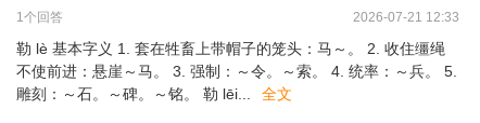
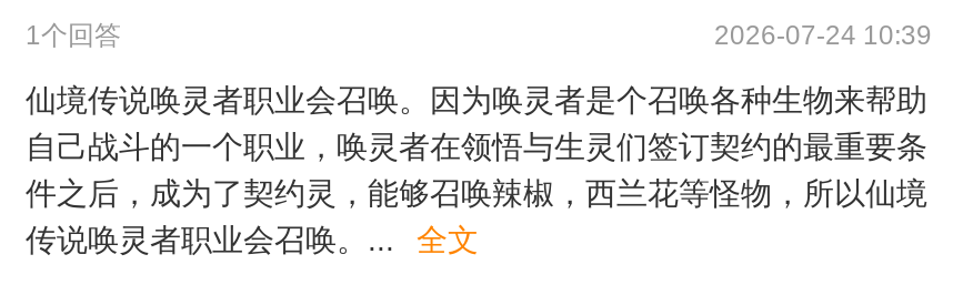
[353,10,459,25] 2026-07-21 12:33 -> [714,20,932,51] 2026-07-24 10:39
[16,40,457,102] 勒 lè 基本字义 1. 套在牲畜上带帽子的笼头：马～。 2. 收住缰绳 | 不使前进：悬崖～马。 3. 强制：～令。～索。 4. 统率：～兵。 5. | 雕刻：～石。～碑。～铭。 勒 lēi... -> [26,82,927,257] 仙境传说唤灵者职业会召唤。因为唤灵者是个召唤各种生物来帮助 | 自己战斗的一个职业，唤灵者在领悟与生灵们签订契约的最重要条 | 件之后，成为了契约灵，能够召唤辣椒，西兰花等怪物，所以仙境 | 传说唤灵者职业会召唤。...

